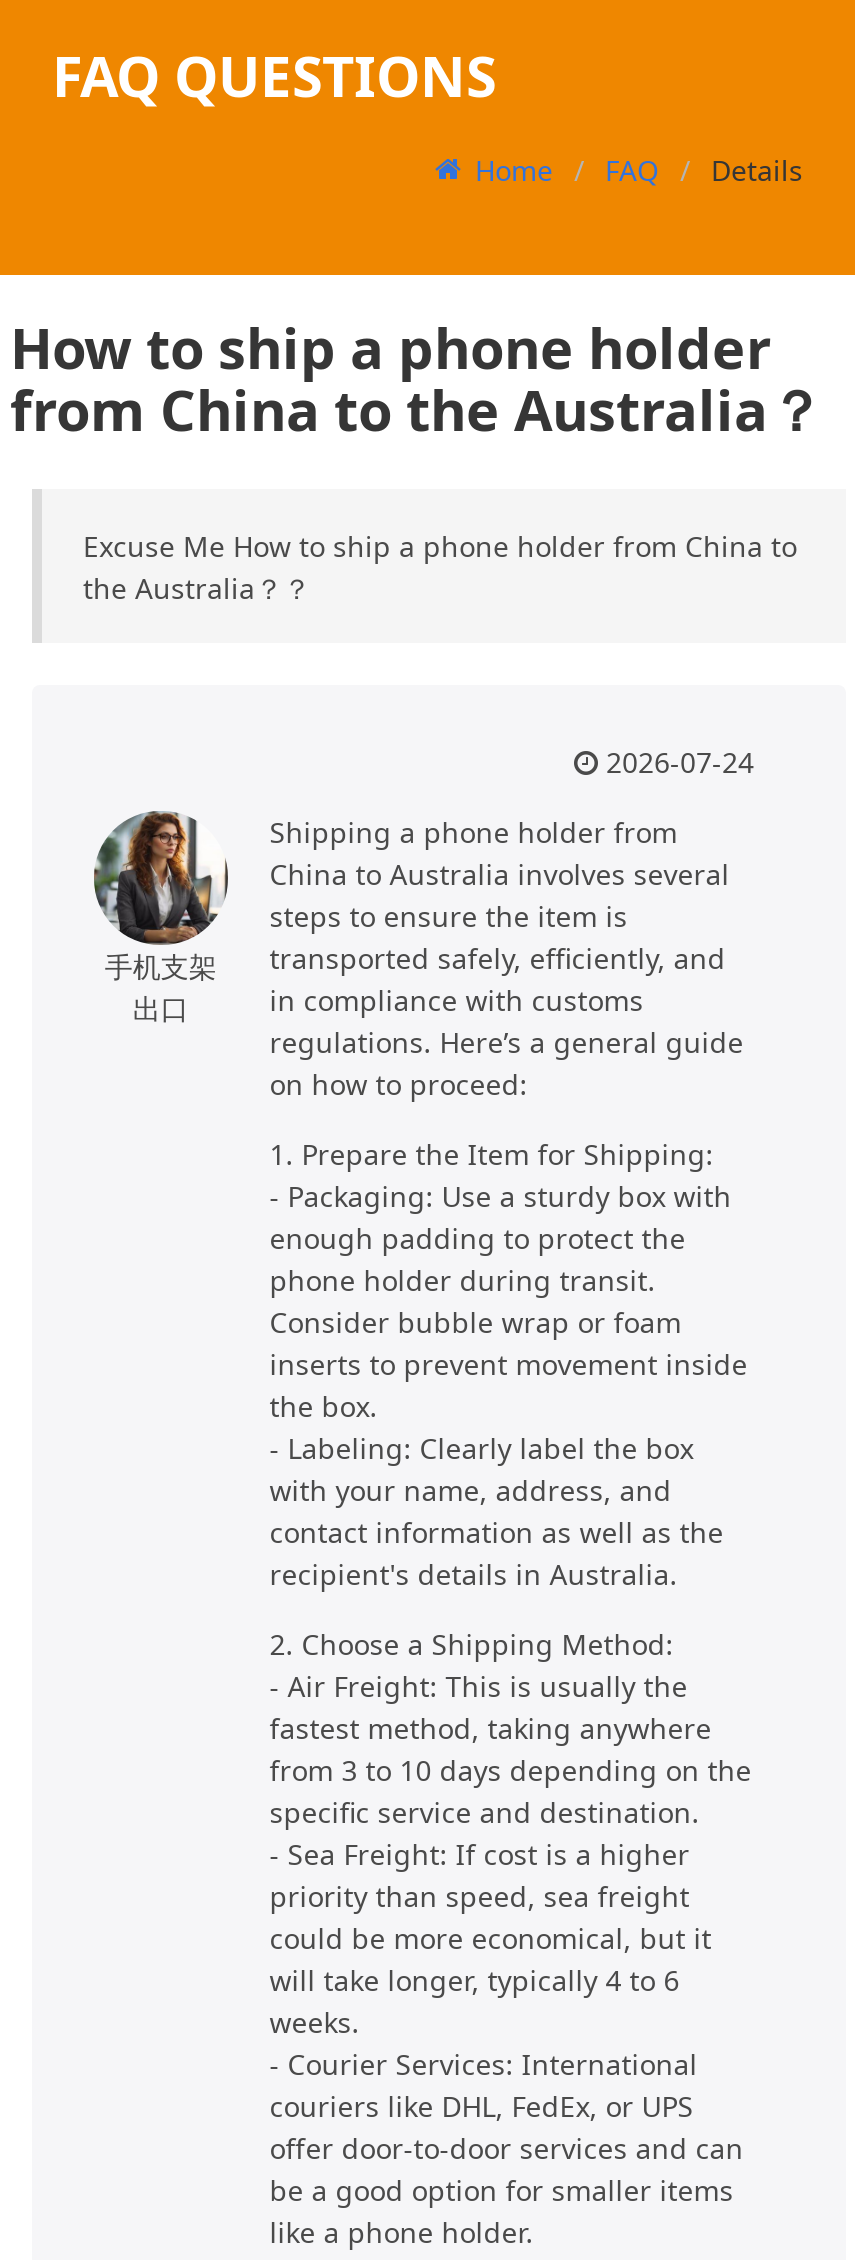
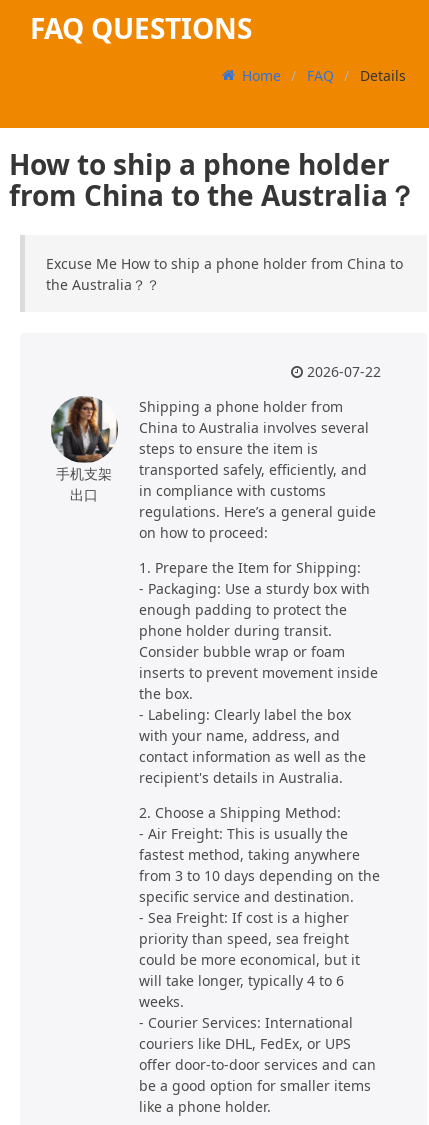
[598,743,754,781] 2026-07-24 -> [303,362,381,381] 2026-07-22

